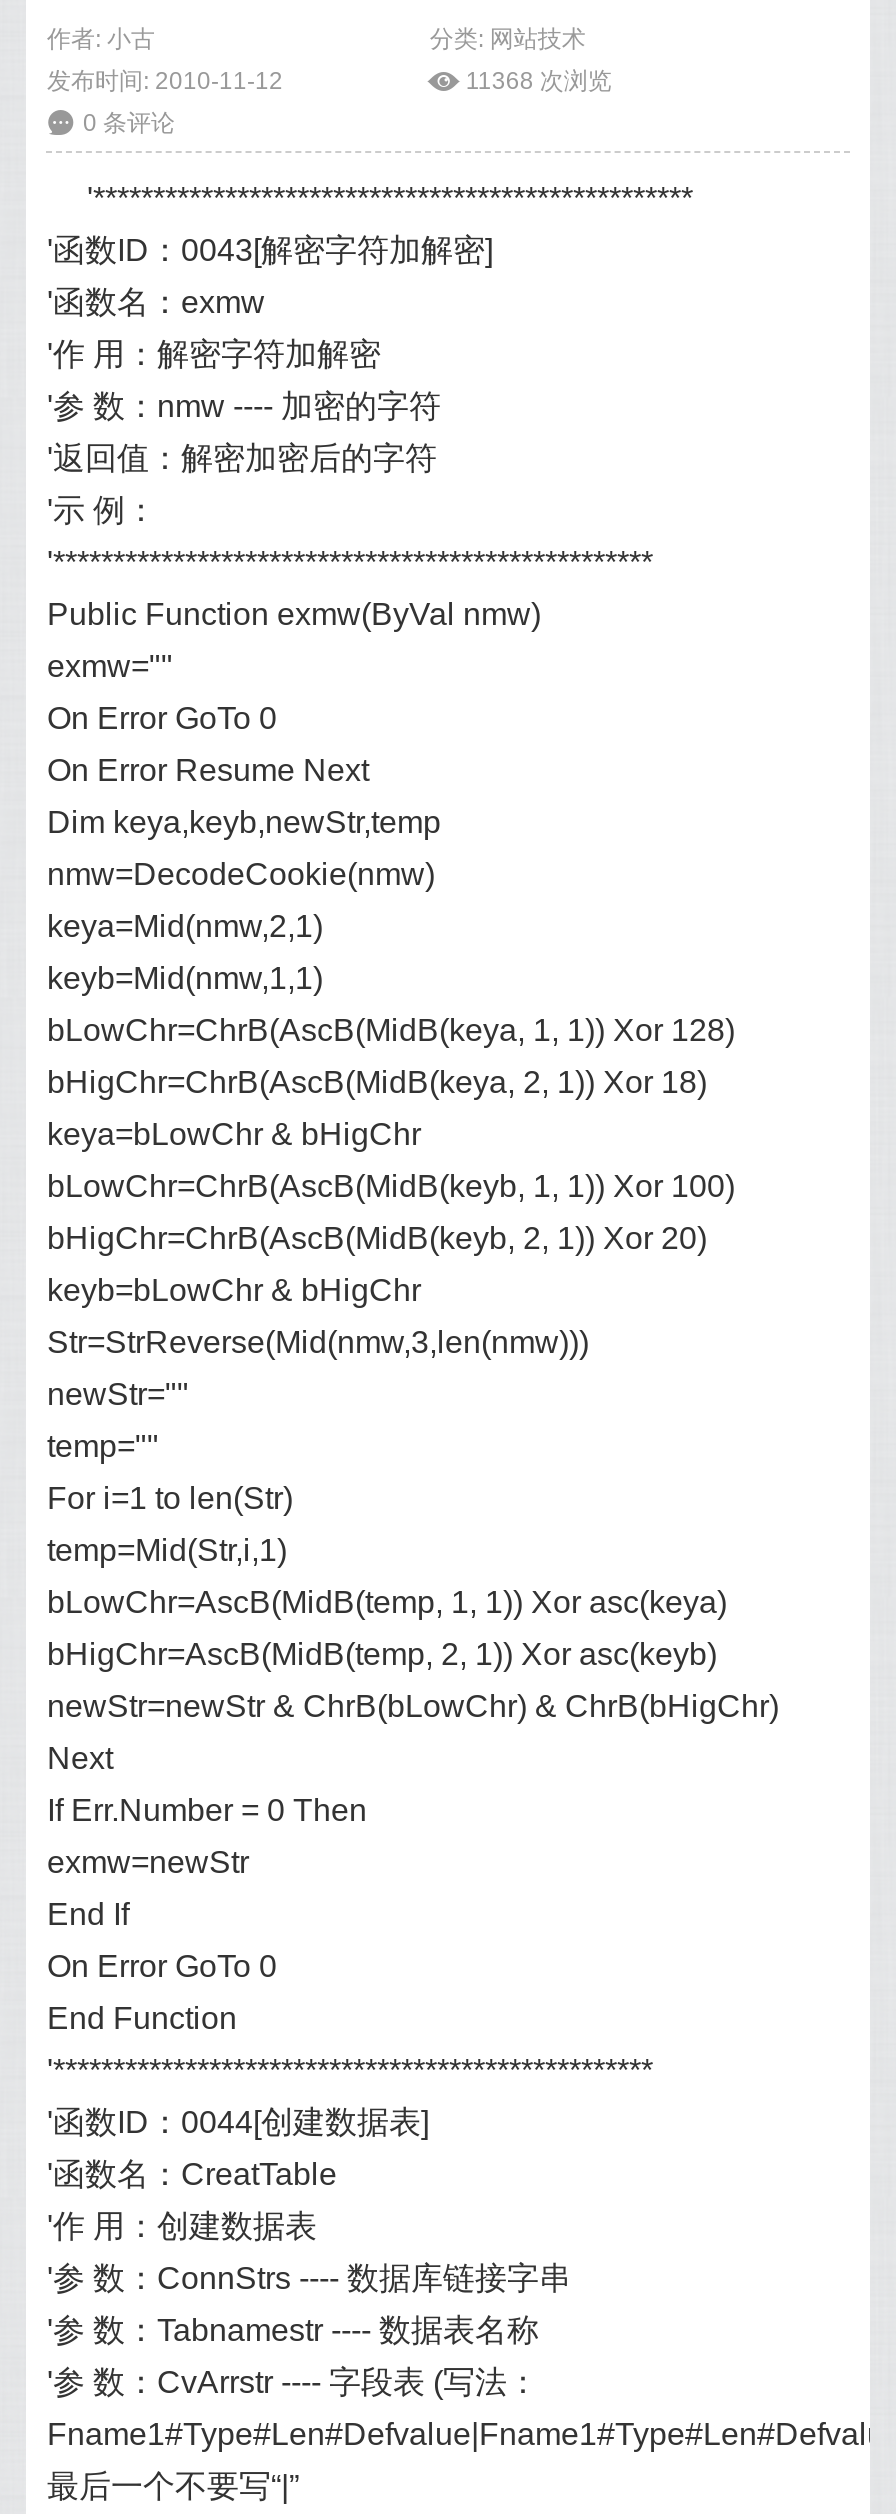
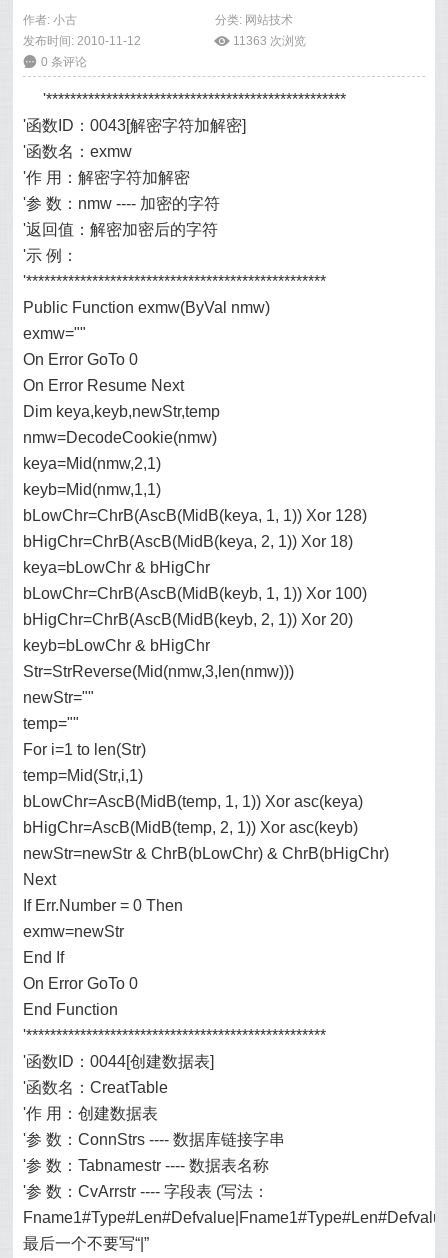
[430,67,612,95] ė 11368 次浏览 -> [215,34,306,48] ė 11363 次浏览

